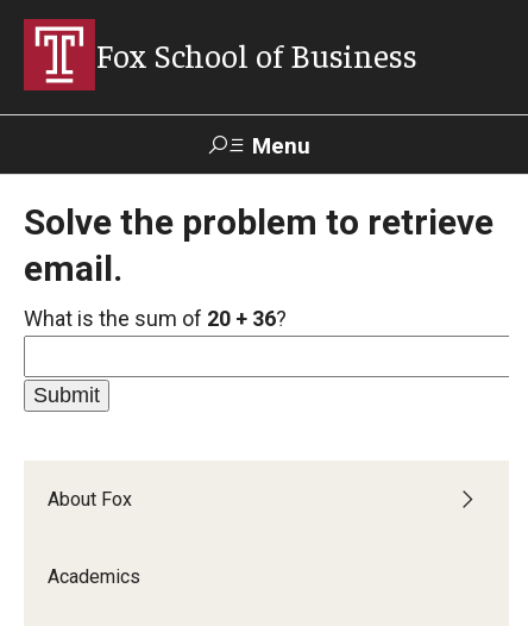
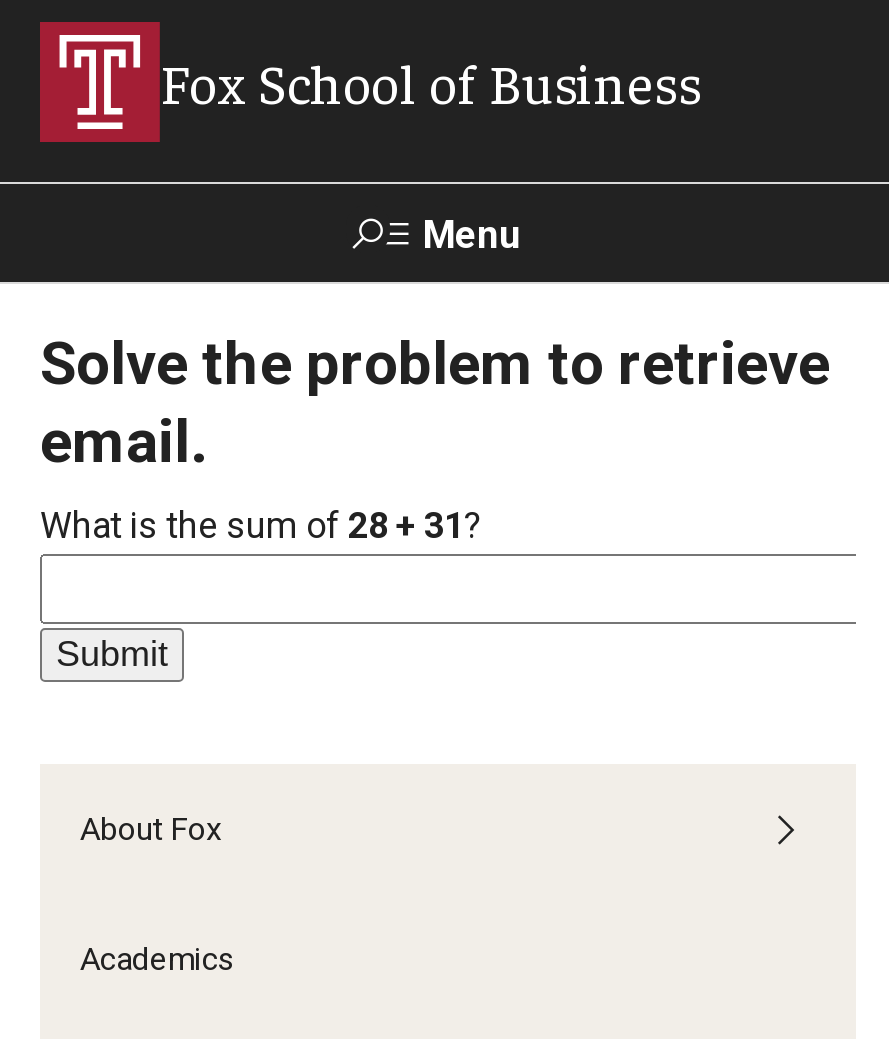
[24,305,287,330] What is the sum of 20 + 36? -> [40,503,482,545] What is the sum of 28 + 31?

